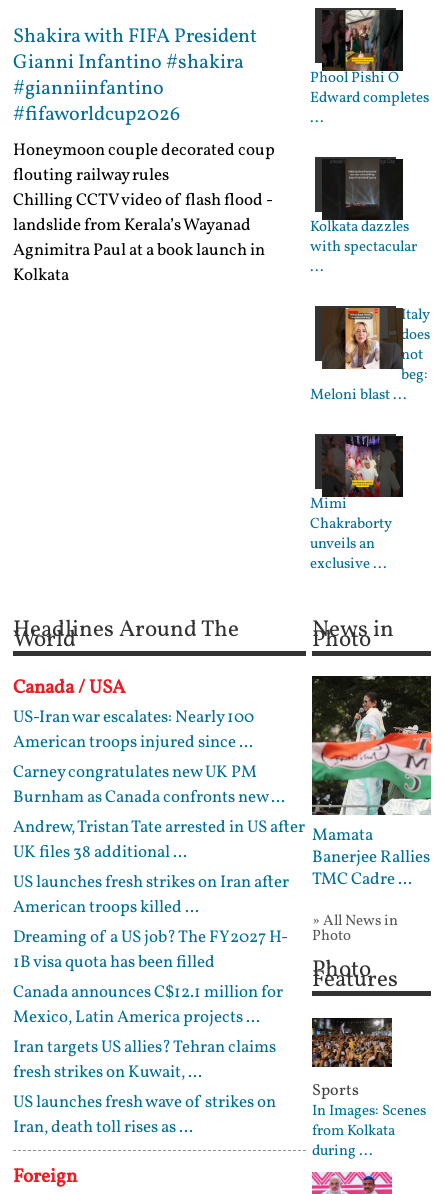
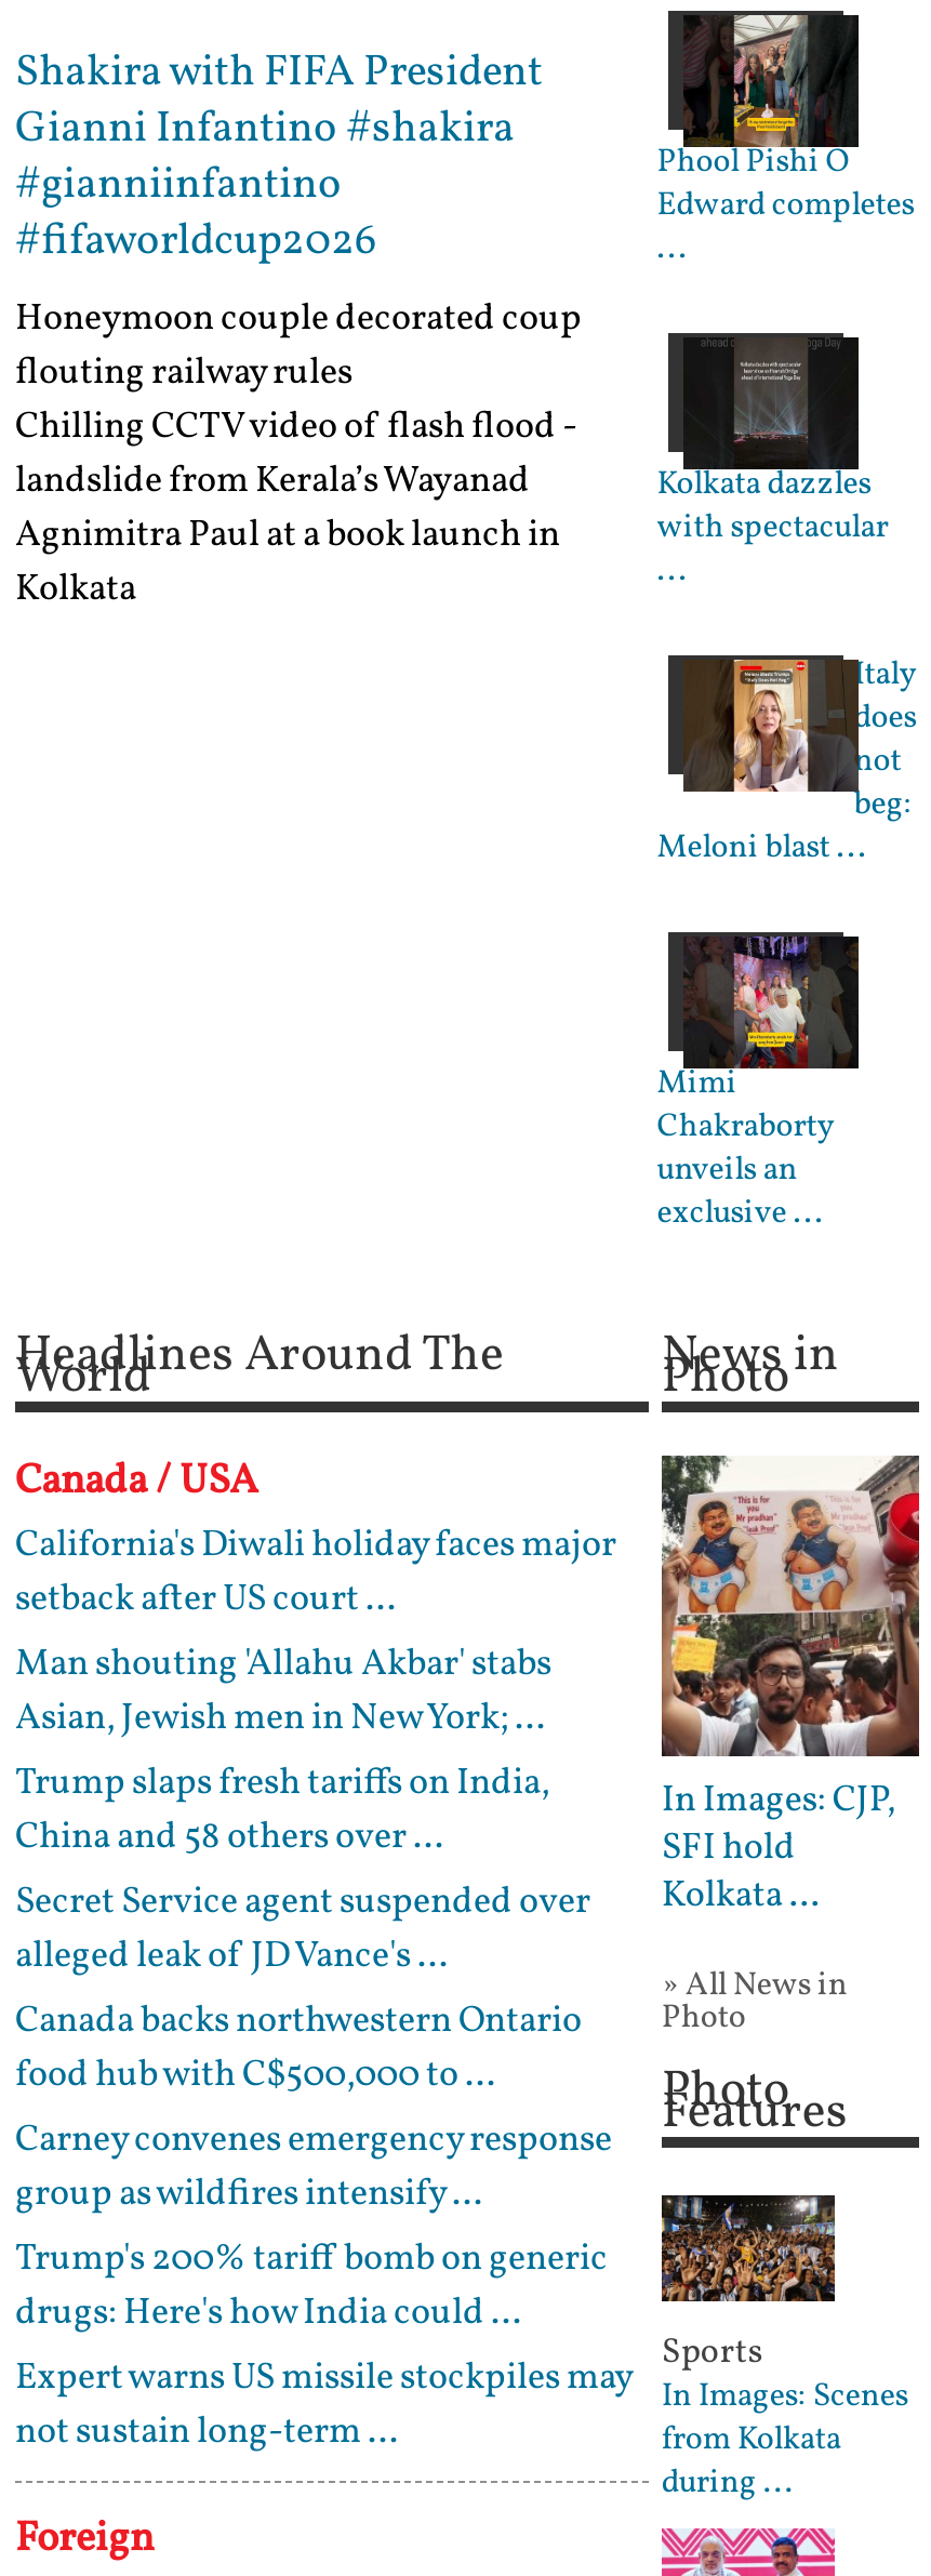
[311,675,432,891] [image] | Mamata | Banerjee Rallies | TMC Cadre ... -> [660,1453,921,1921] [image] | In Images: CJP, | SFI hold | Kolkata ...
[13,706,305,1139] US-Iran war escalates: Nearly 100 | American troops injured since ... | Carney congratulates new UK PM | Burnham as Canada confronts new ... | Andrew, Tristan Tate arrested in US after | UK files 38 additional ... | US launches fresh strikes on Iran after | American troops killed ... | Dreaming of a US job? The FY2027 H- | 1B visa quota has been filled | Canada announces C$12.1 million for | Mexico, Latin America projects ... | Iran targets US allies? Tehran claims | fresh strikes on Kuwait, ... | US launches fresh wave of strikes on | Iran, death toll rises as ... -> [15,1521,631,2457] California's Diwali holiday faces major | setback after US court ... | Man shouting 'Allahu Akbar' stabs | Asian, Jewish men in New York; ... | Trump slaps fresh tariffs on India, | China and 58 others over ... | Secret Service agent suspended over | alleged leak of JD Vance's ... | Canada backs northwestern Ontario | food hub with C$500,000 to ... | Carney convenes emergency response | group as wildfires intensify ... | Trump's 200% tariff bomb on generic | drugs: Here's how India could ... | Expert warns US missile stockpiles may | not sustain long-term ...

